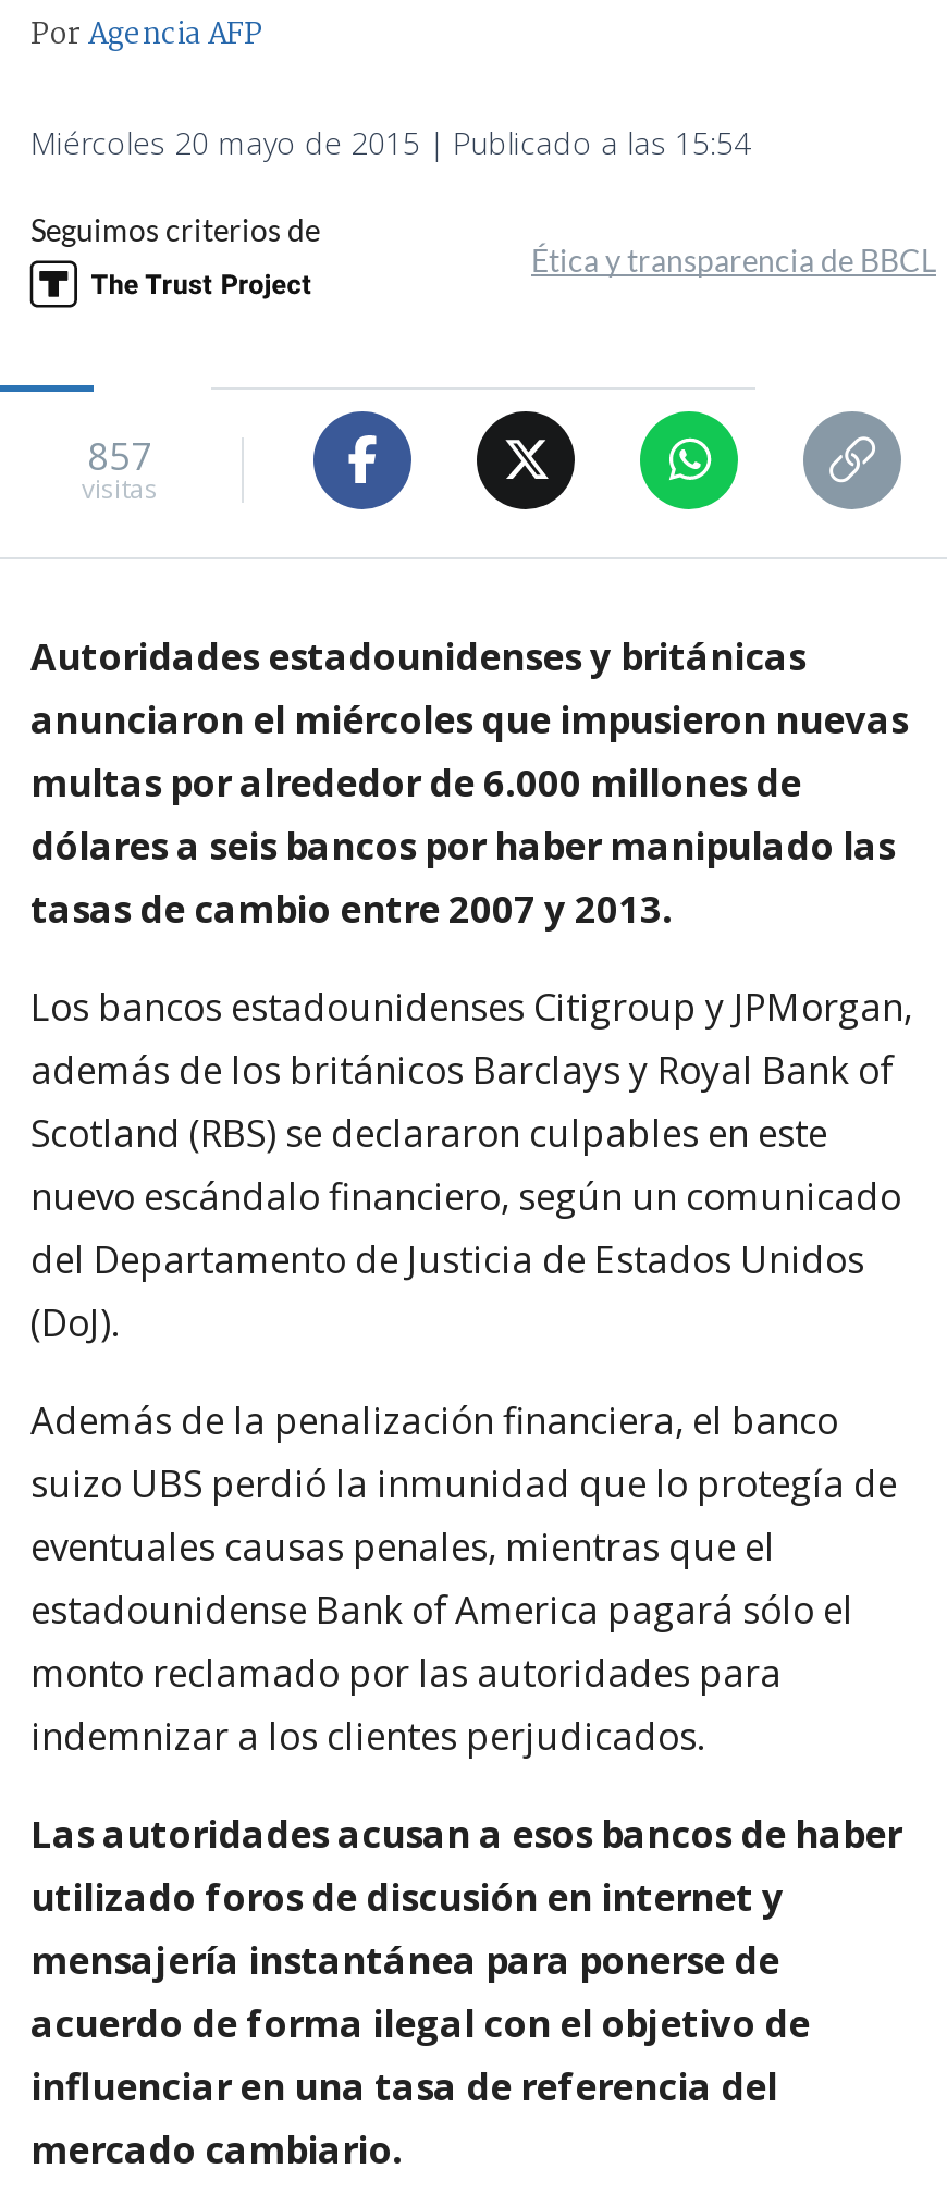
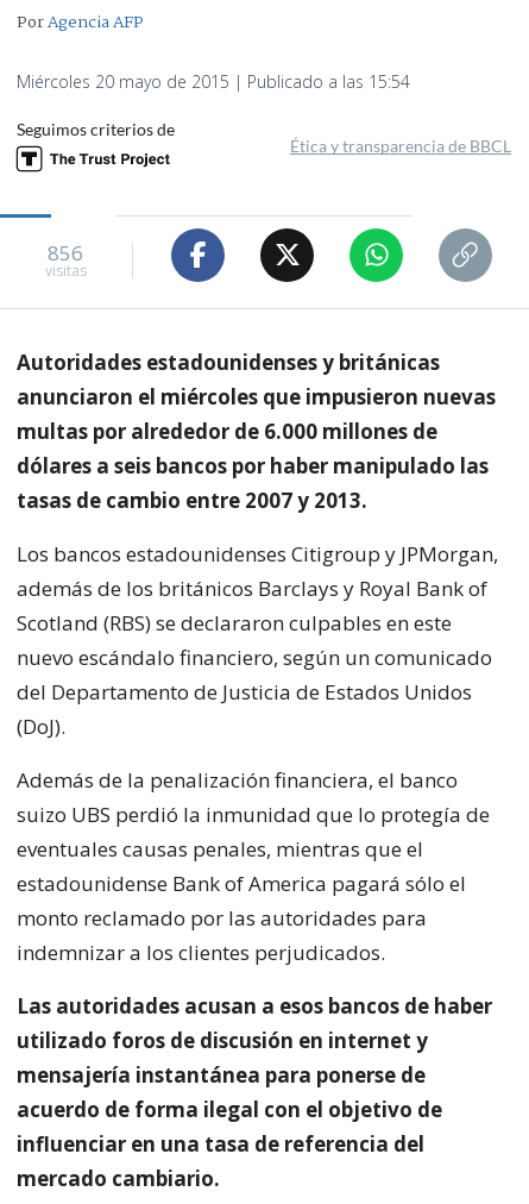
[87,432,152,482] 857 -> [48,239,83,267] 856

